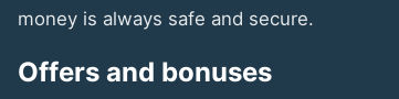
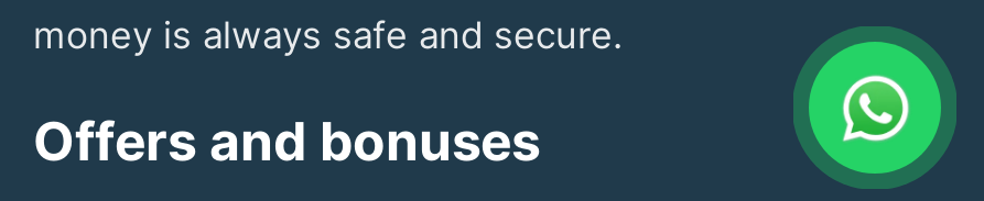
none -> [793,26,956,189] [image]

